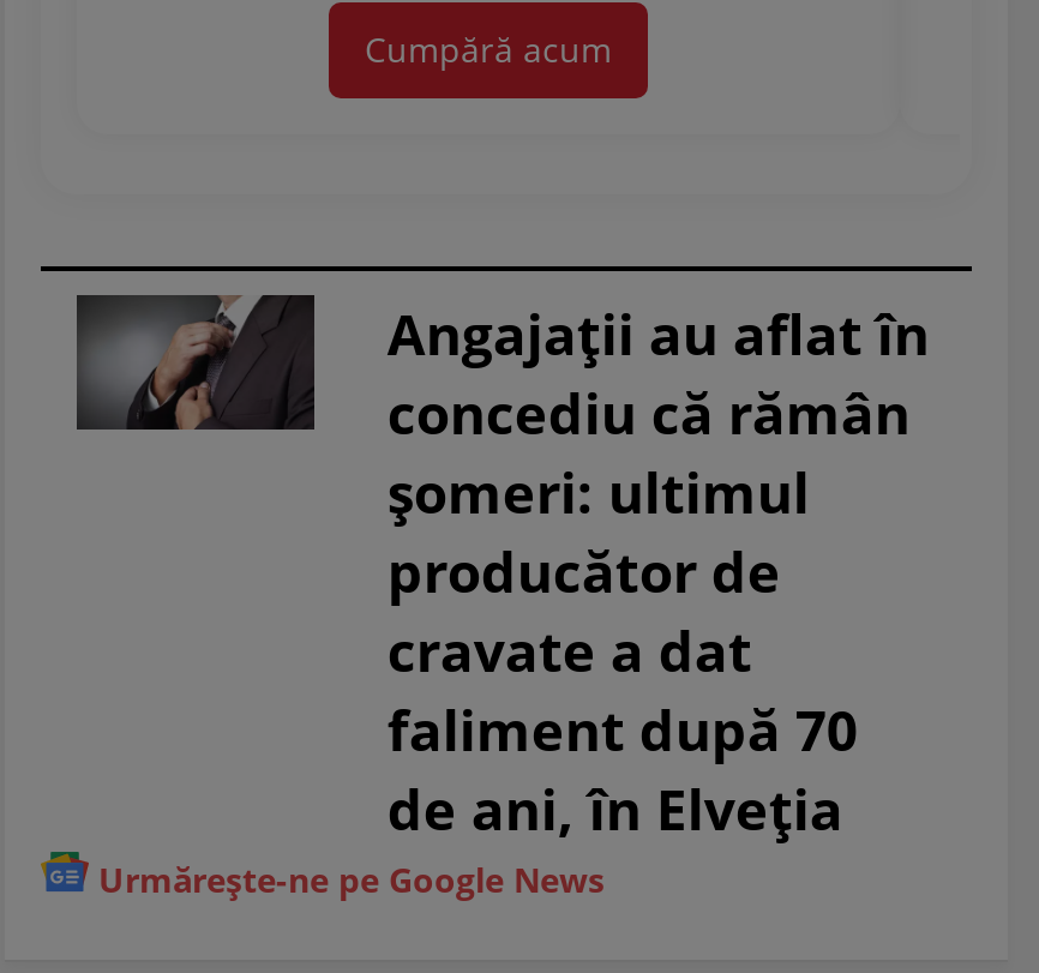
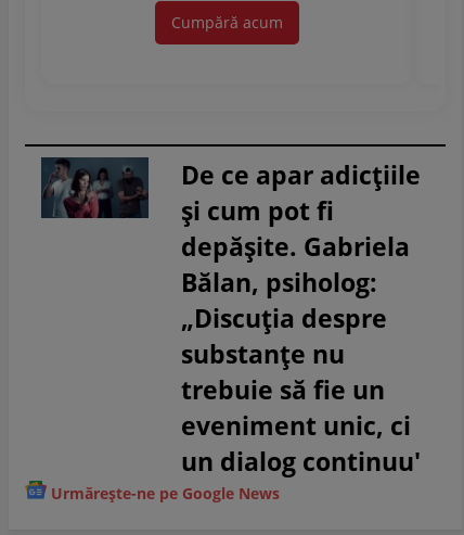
[74,293,929,847] [image] | Angajații au aflat în | concediu că rămân | șomeri: ultimul | producător de | cravate a dat | faliment după 70 | de ani, în Elveția -> [40,156,421,478] [image] | De ce apar adicțiile | și cum pot fi | depășite. Gabriela | Bălan, psiholog: | „Discuția despre | substanțe nu | trebuie să fie un | eveniment unic, ci | un dialog continuu'

